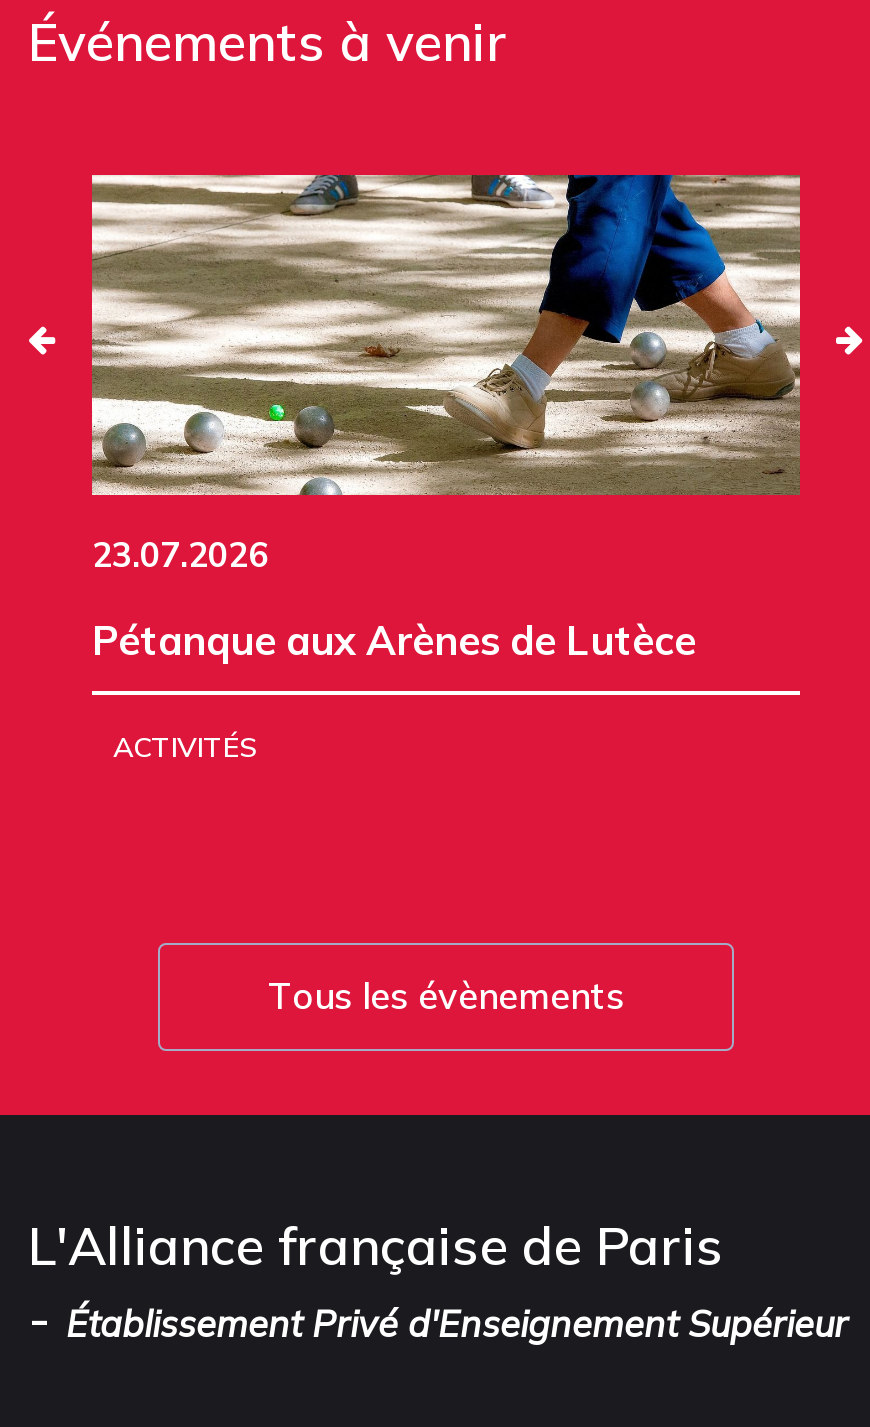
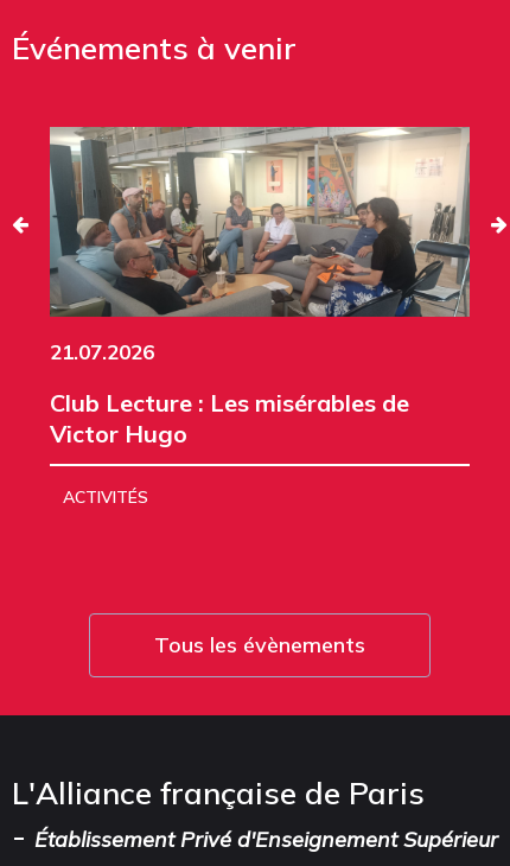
[90,173,802,574] [image] | 23.07.2026 -> [49,126,471,364] [image] | 21.07.2026
[92,614,696,664] Pétanque aux Arènes de Lutèce -> [50,387,409,448] Club Lecture : Les misérables de | Victor Hugo

